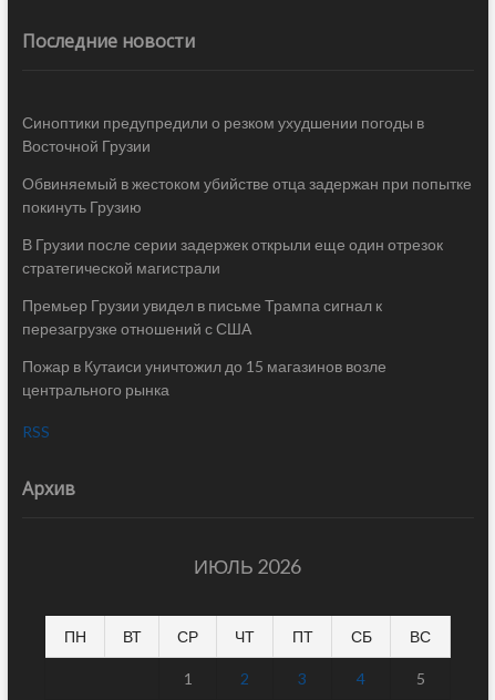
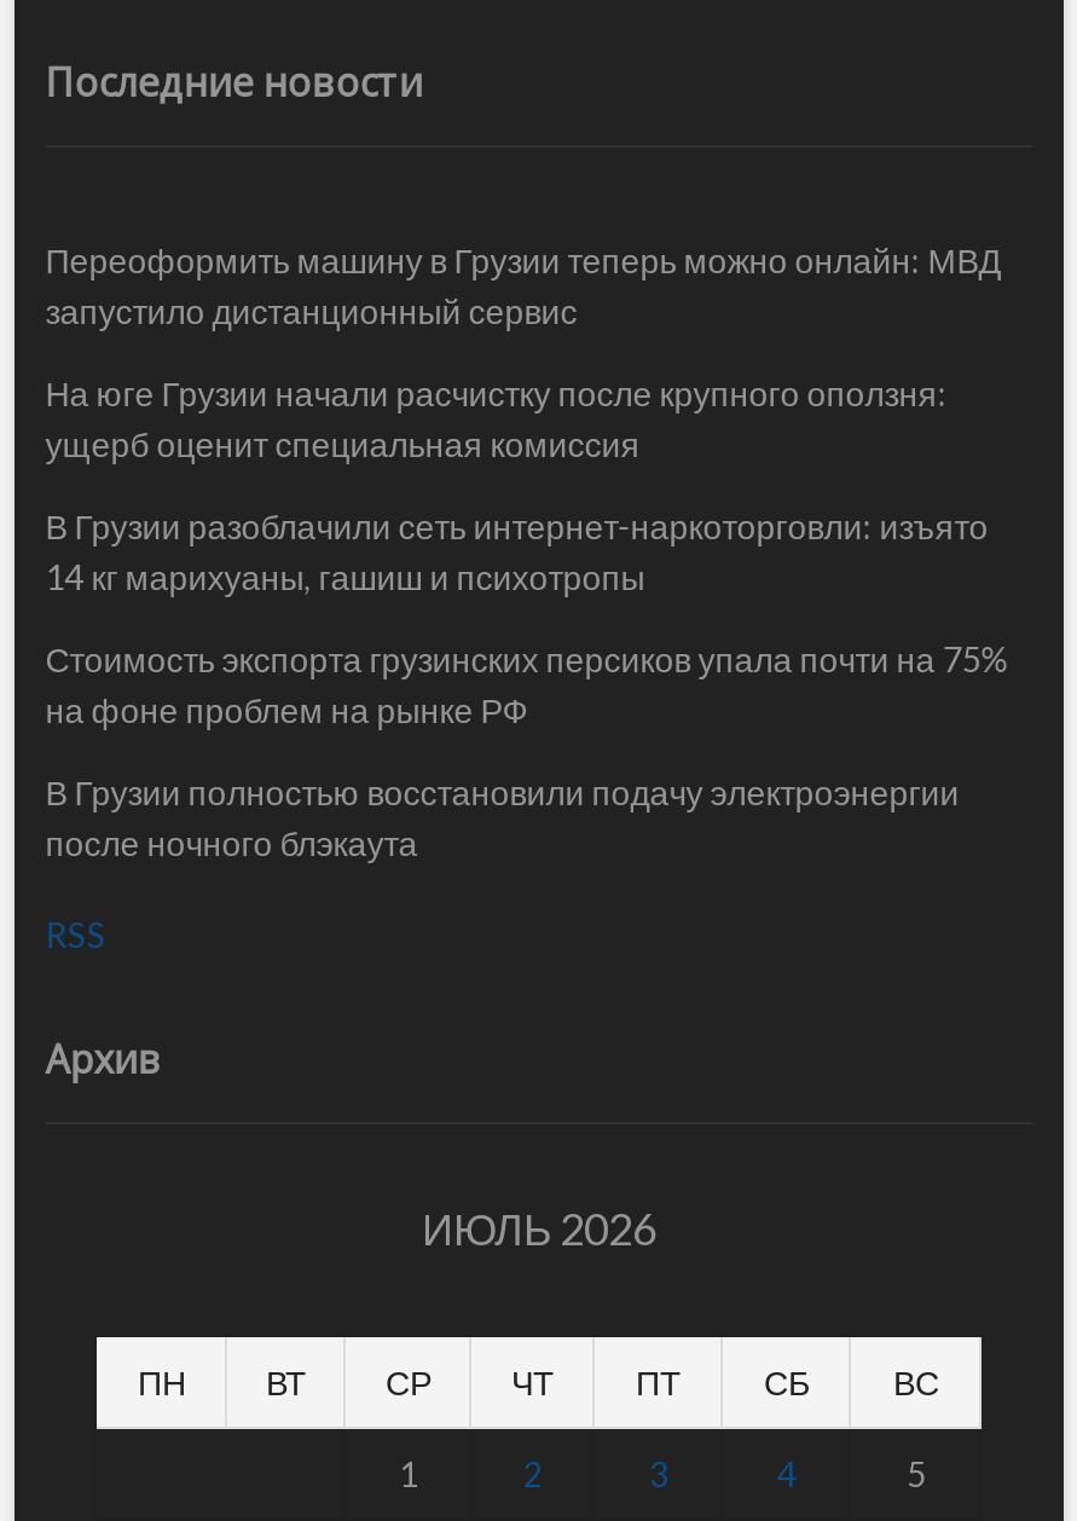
[22,113,424,155] Синоптики предупредили о резком ухудшении погоды в | Восточной Грузии -> [45,238,1000,330] Переоформить машину в Грузии теперь можно онлайн: МВД | запустило дистанционный сервис
[22,173,472,216] Обвиняемый в жестоком убийстве отца задержан при попытке | покинуть Грузию -> [45,371,947,463] На юге Грузии начали расчистку после крупного оползня: | ущерб оценит специальная комиссия
[22,234,443,276] В Грузии после серии задержек открыли еще один отрезок | стратегической магистрали -> [45,504,988,596] В Грузии разоблачили сеть интернет-наркоторговли: изъято | 14 кг марихуаны, гашиш и психотропы
[22,295,382,337] Премьер Грузии увидел в письме Трампа сигнал к | перезагрузке отношений с США -> [45,637,1010,729] Стоимость экспорта грузинских персиков упала почти на 75% | на фоне проблем на рынке РФ
[22,356,386,398] Пожар в Кутаиси уничтожил до 15 магазинов возле | центрального рынка -> [45,770,959,862] В Грузии полностью восстановили подачу электроэнергии | после ночного блэкаута

